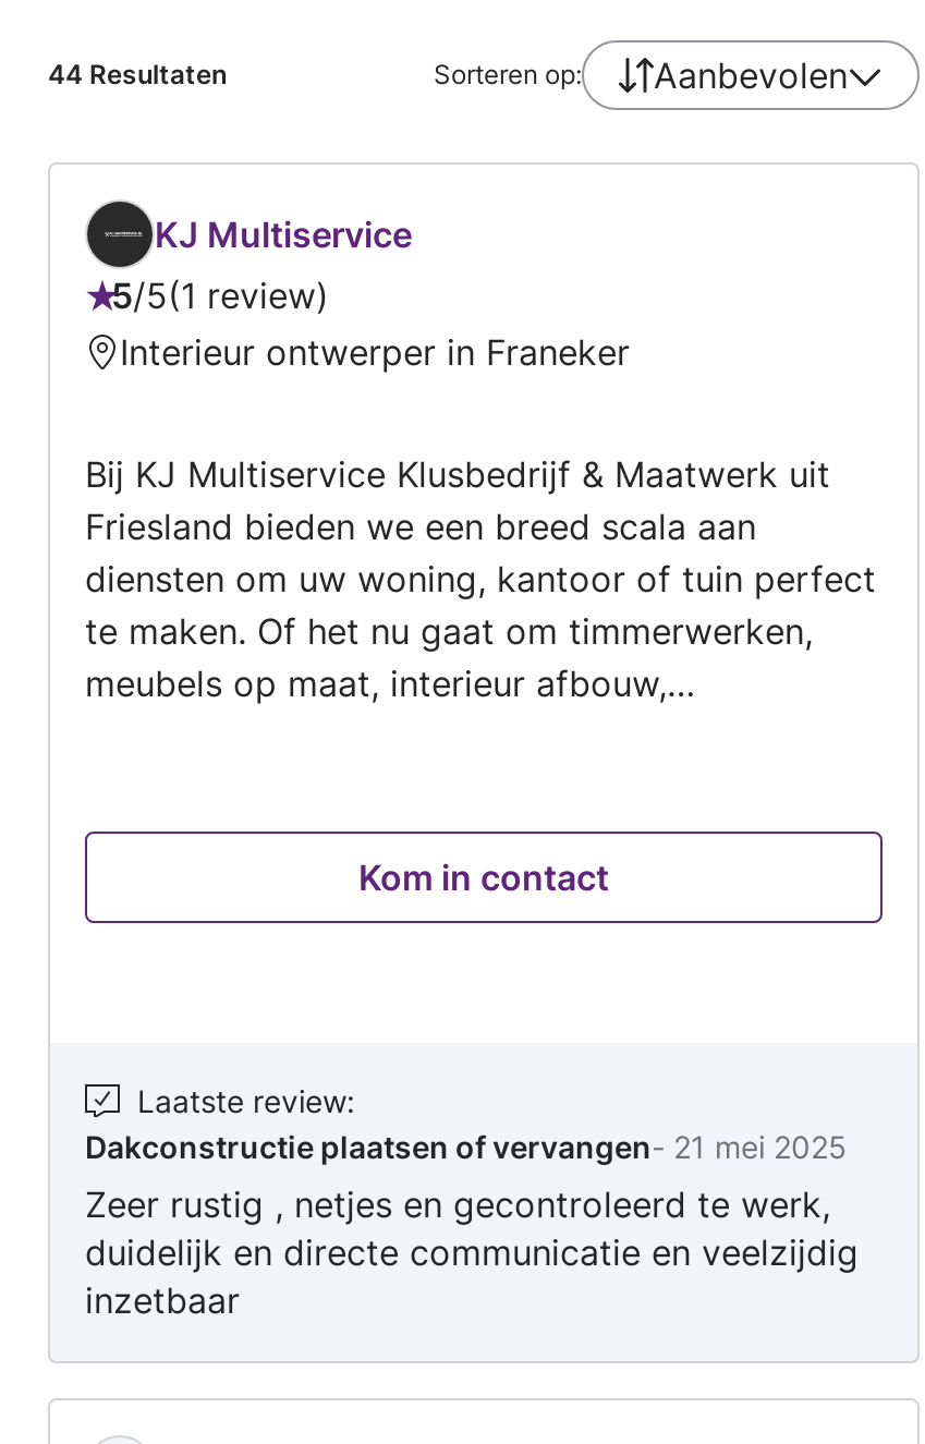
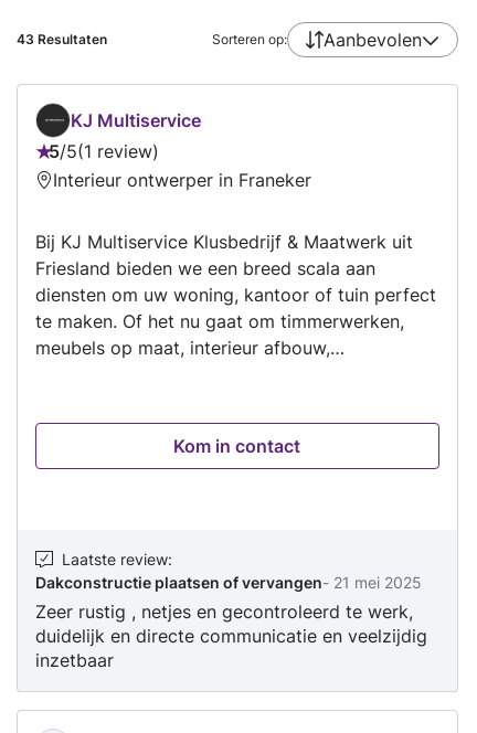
[48,58,227,90] 44 Resultaten -> [17,31,107,47] 43 Resultaten

